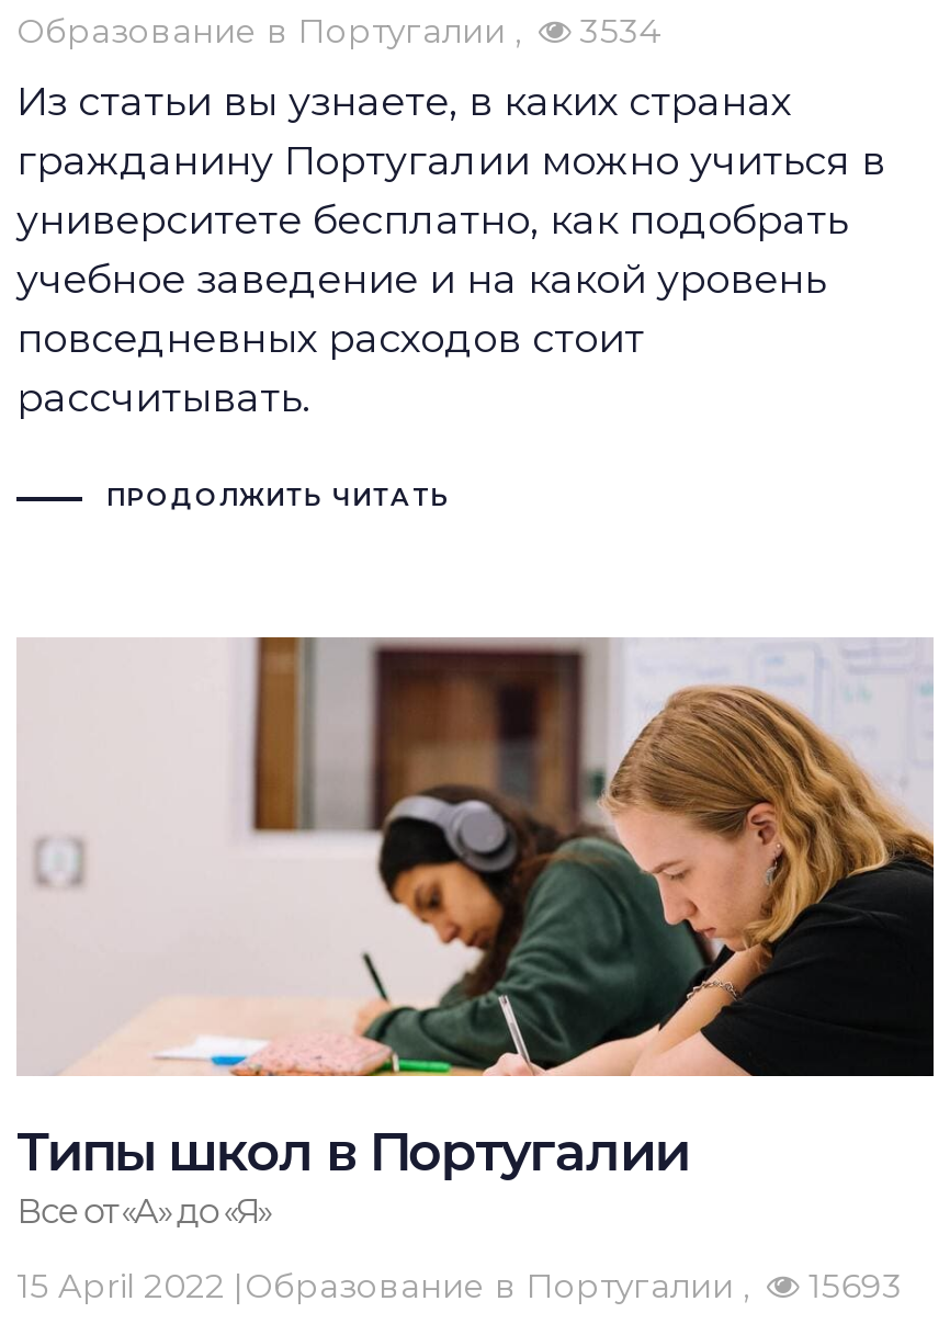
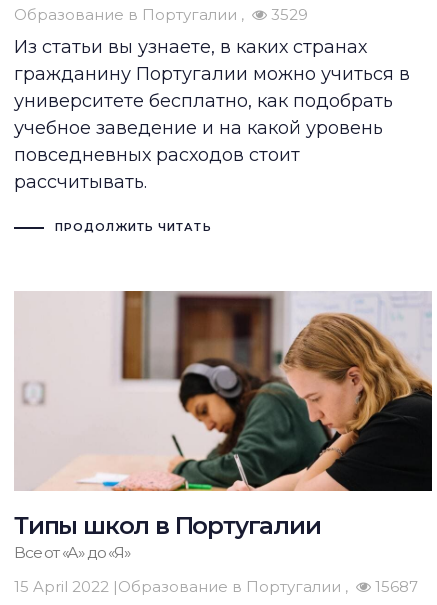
[16,10,661,52] Образование в Португалии 3534 -> [14,5,308,24] Образование в Португалии 3529
[799,1265,902,1306] 15693 -> [371,577,418,596] 15687

